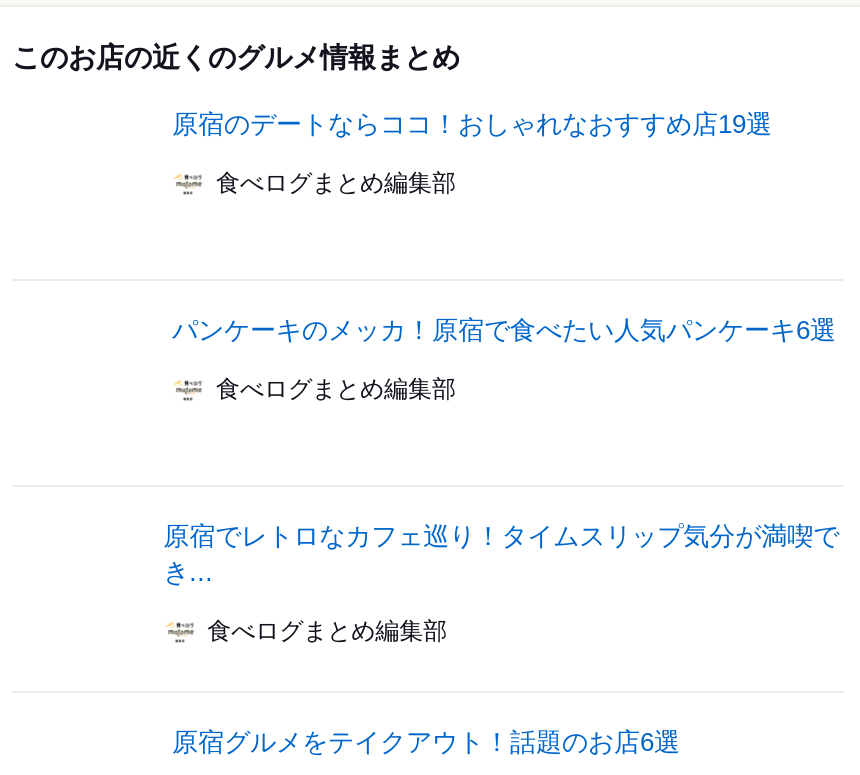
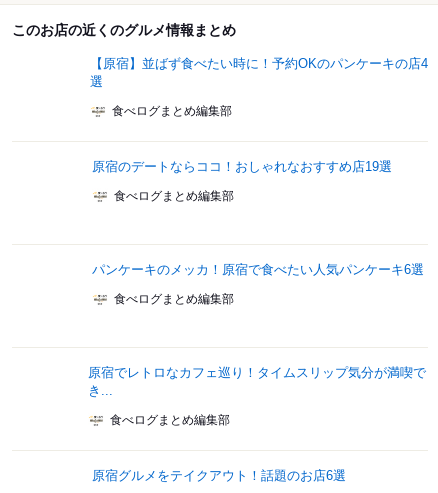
none -> [89,56,427,118] 【原宿】並ばず食べたい時に！予約OKのパンケーキの店4 | 選 | 食べログまとめ編集部

